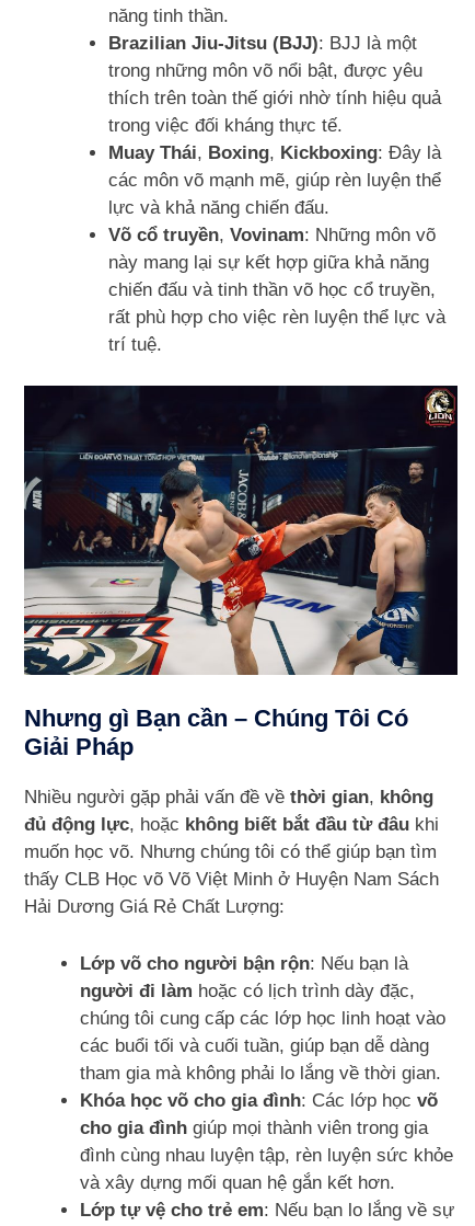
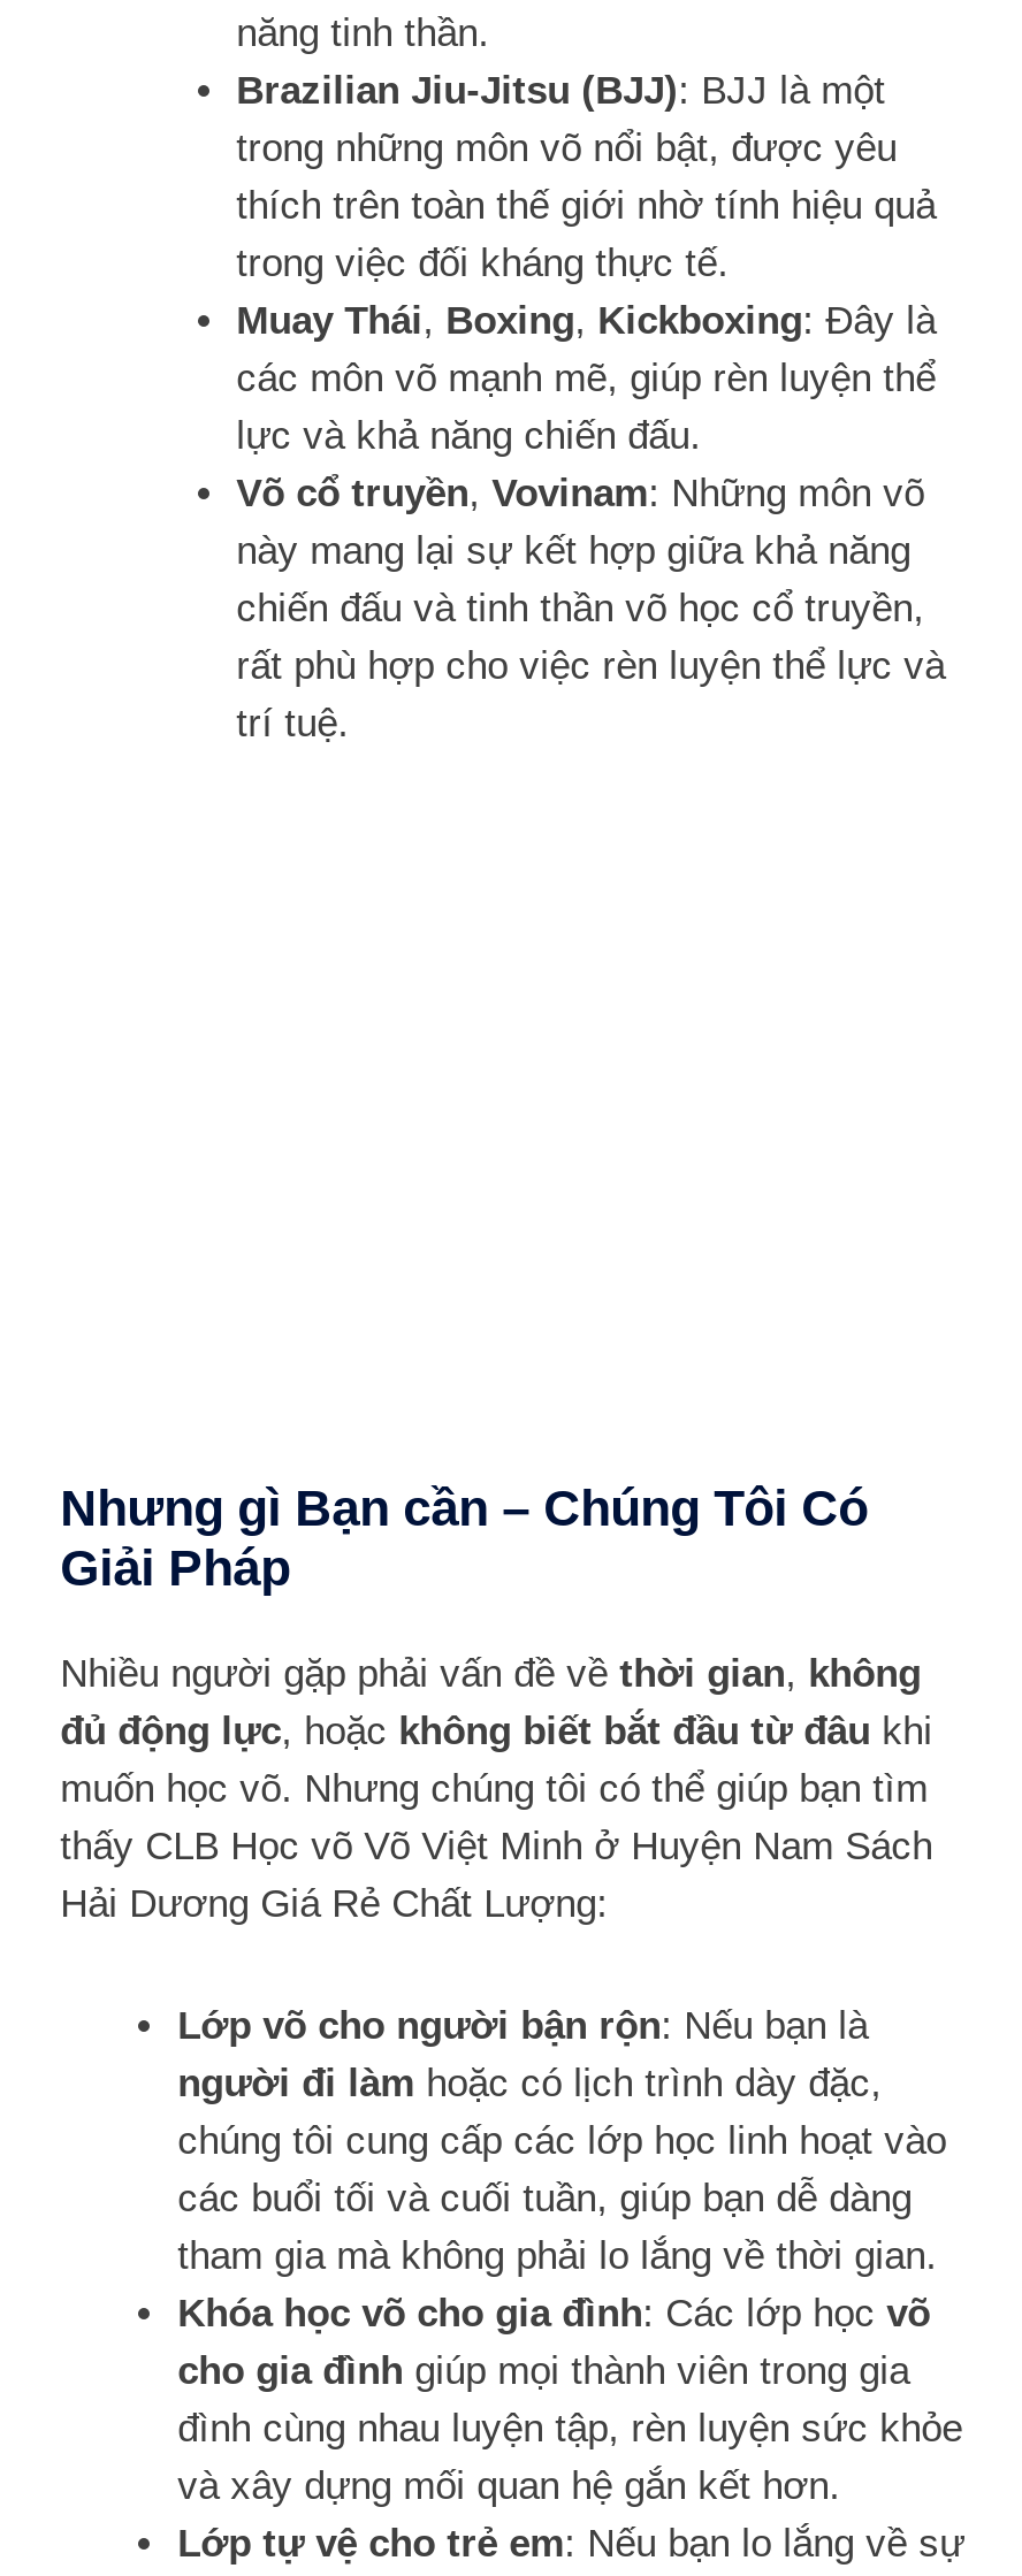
[23,385,459,676] [image] -> none

